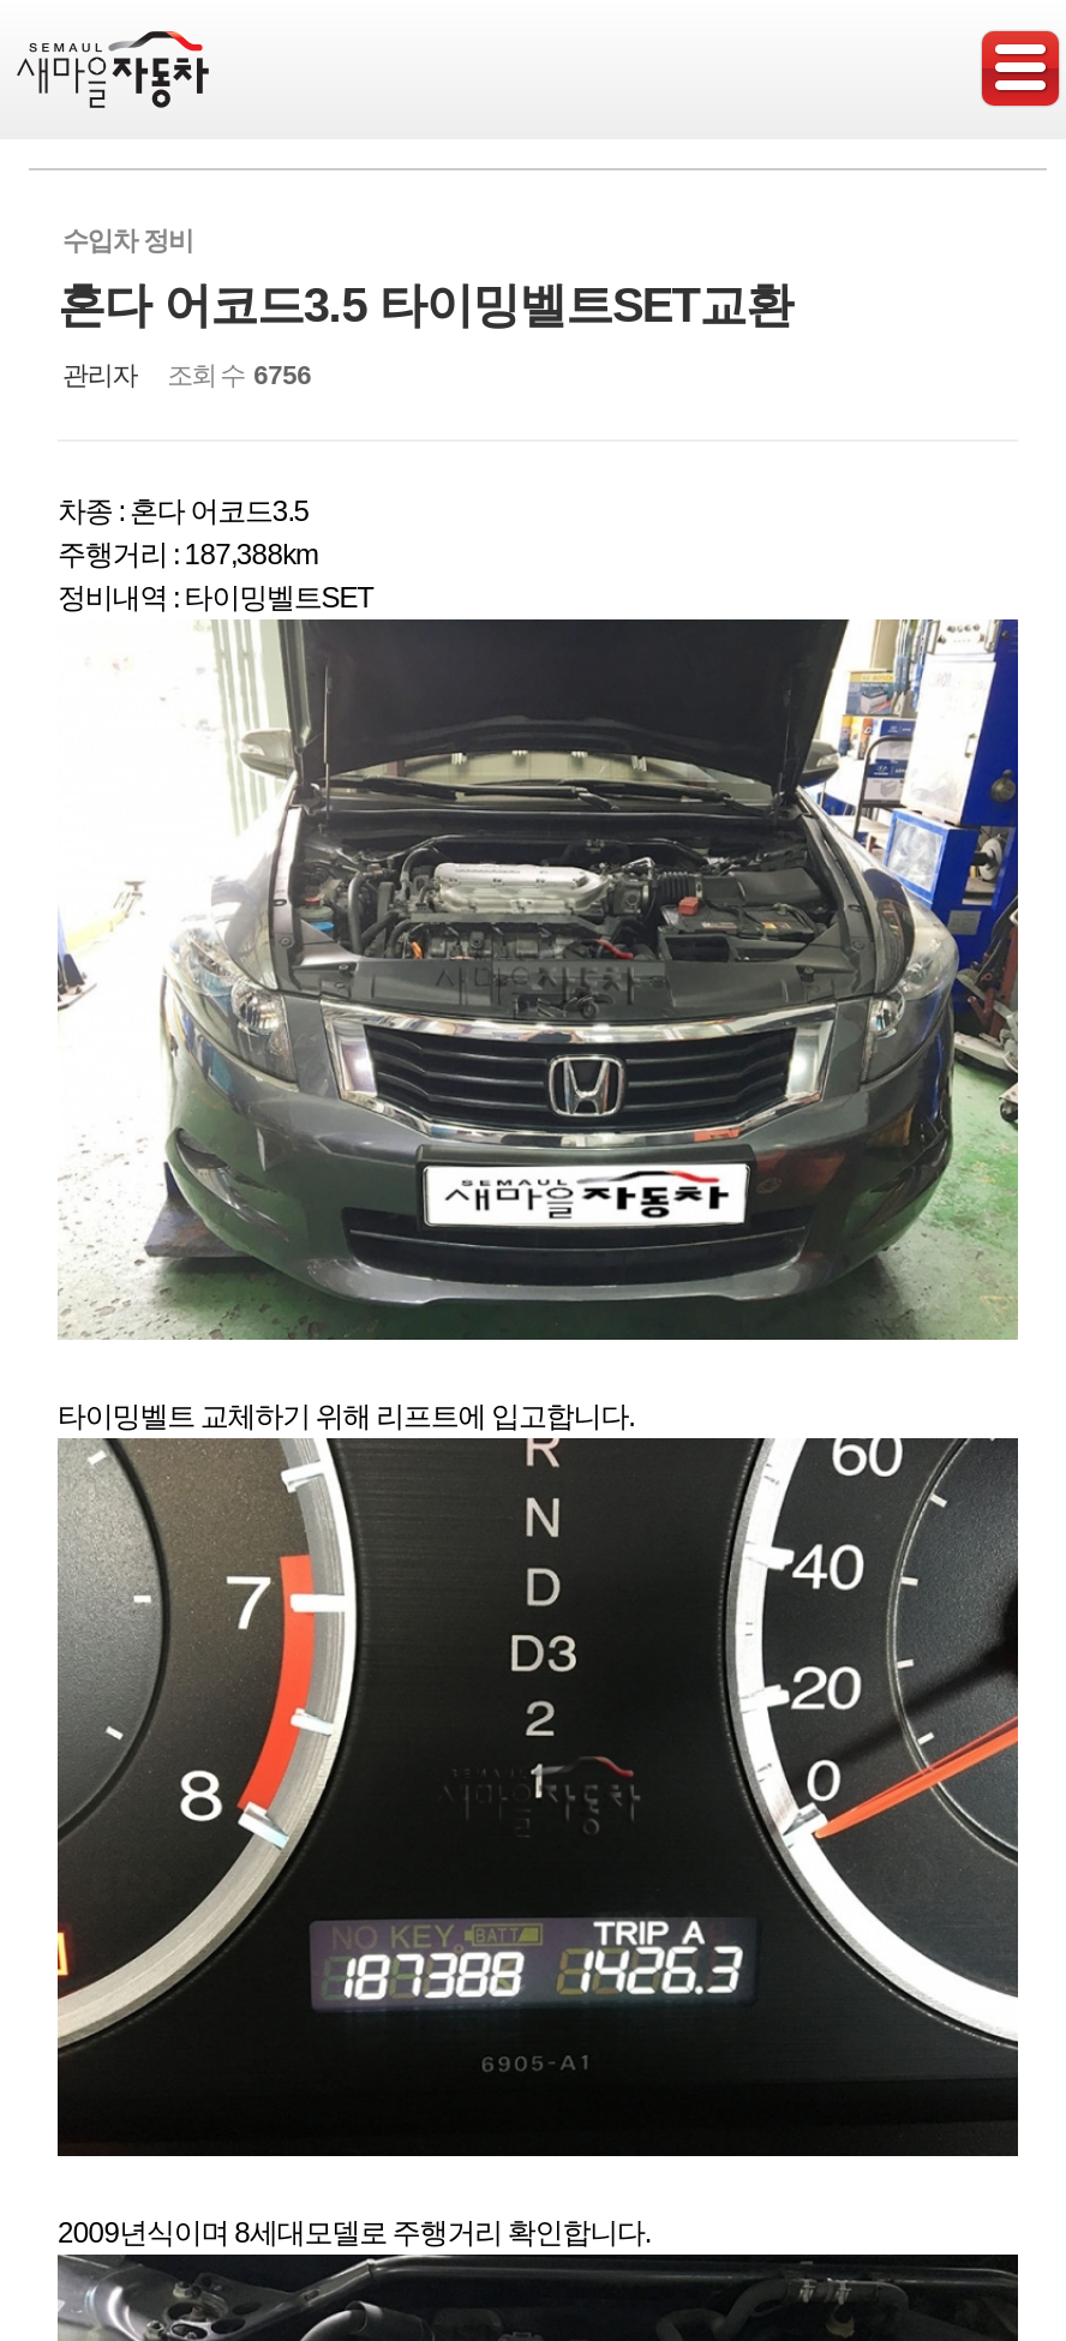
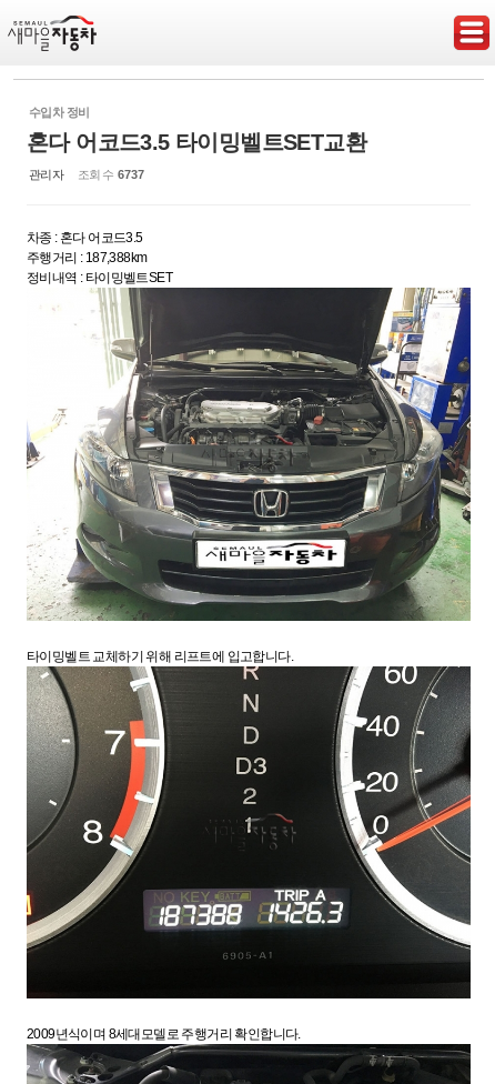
[62,360,311,389] 관리자 조회 수 6756 -> [29,168,144,181] 관리자 조회 수 6737

